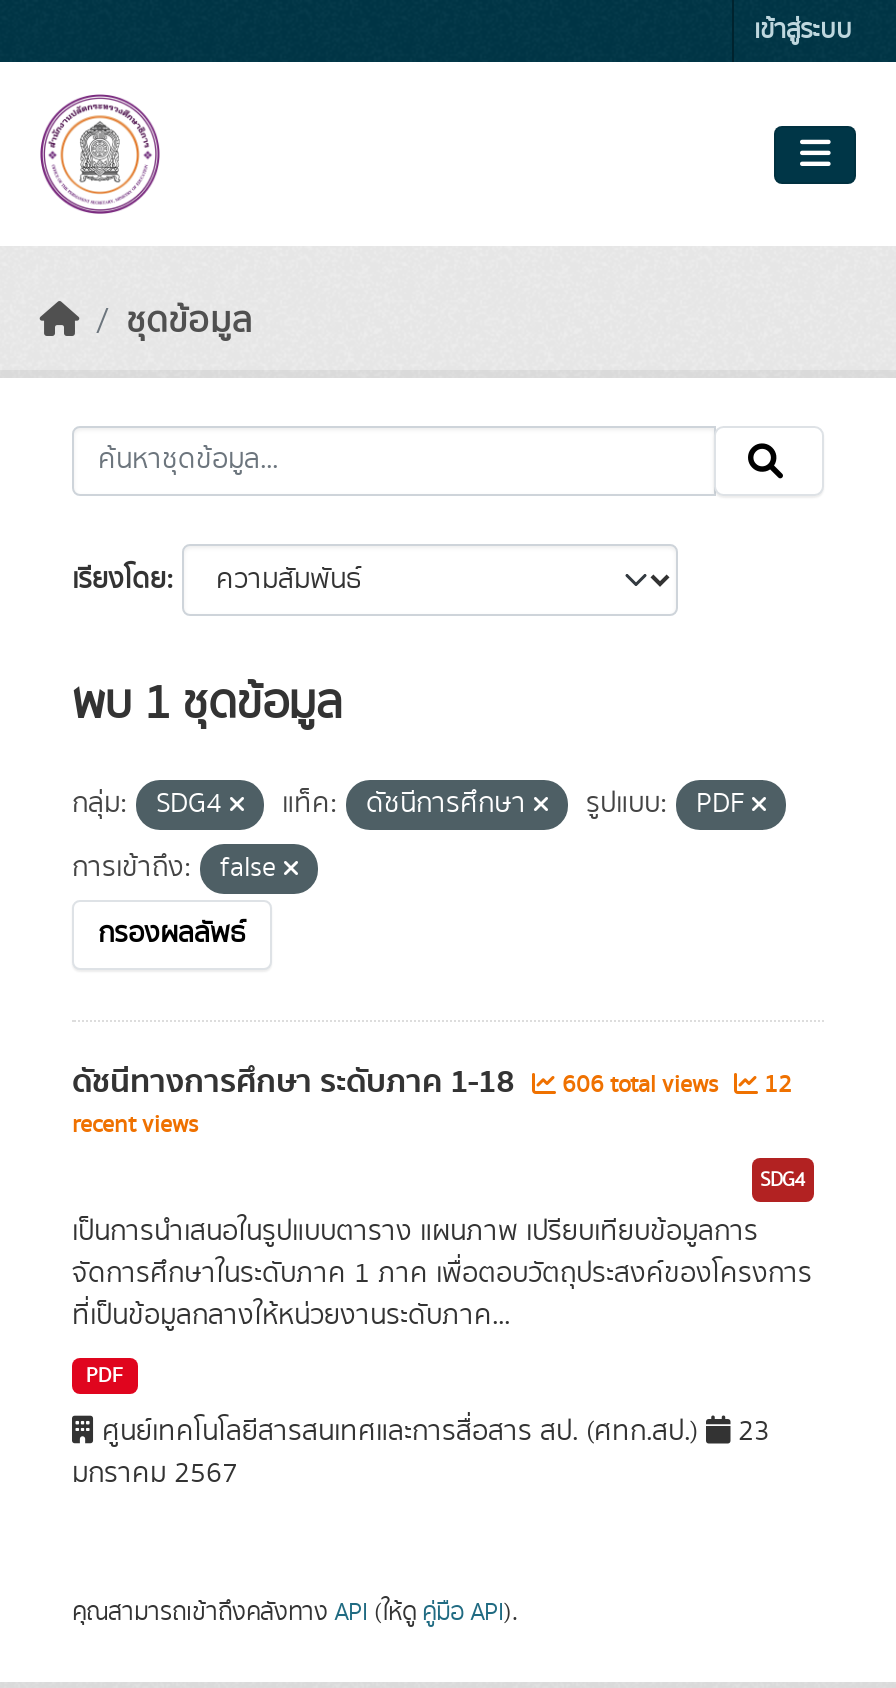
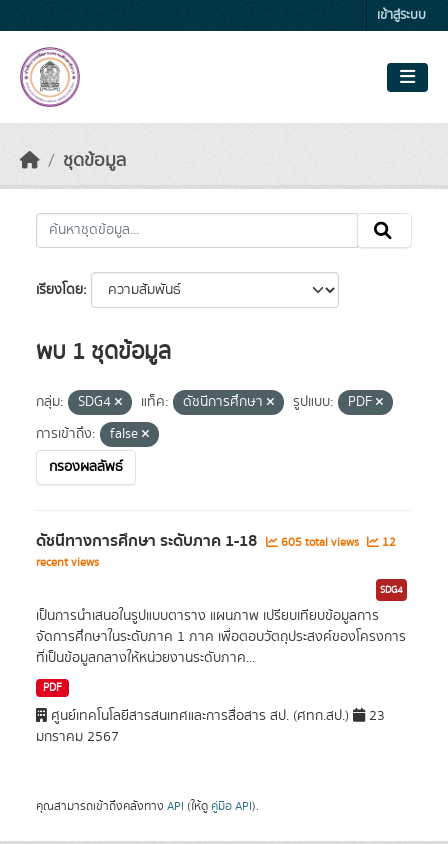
[72,1056,792,1108] ดัชนีทางการศึกษา ระดับภาค 1-18 606 total views 12 -> [36,528,396,554] ดัชนีทางการศึกษา ระดับภาค 1-18 605 total views 12

